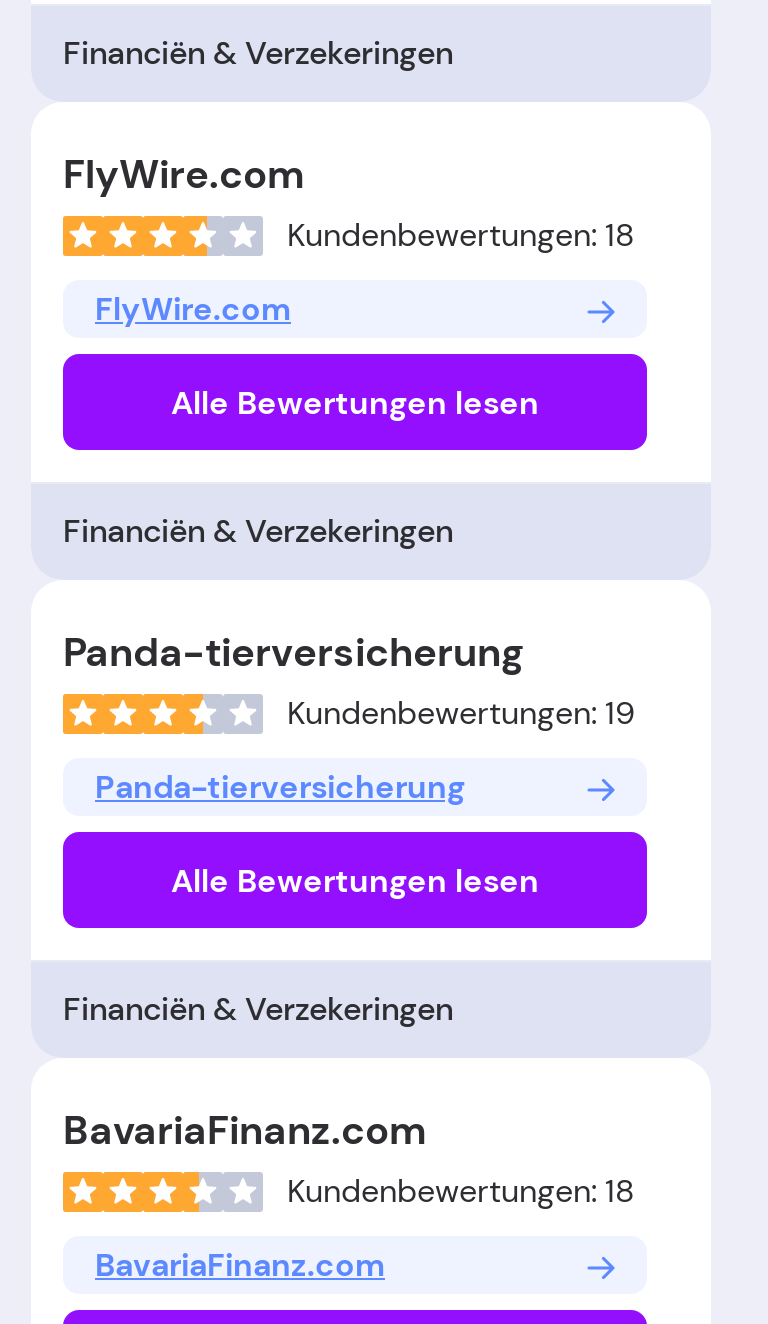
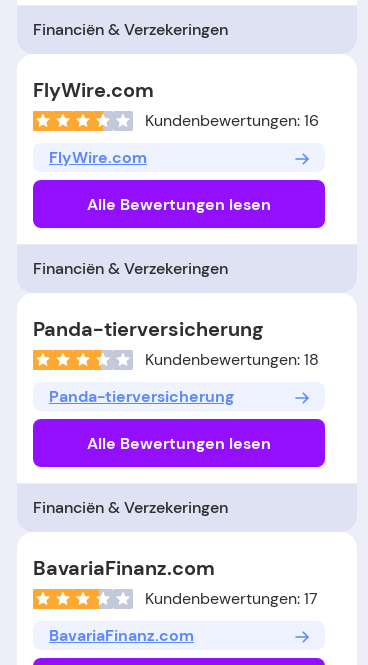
[287,215,635,257] Kundenbewertungen: 18 -> [145,110,319,131] Kundenbewertungen: 16
[287,693,635,735] Kundenbewertungen: 19 -> [145,349,319,370] Kundenbewertungen: 18
[287,1171,635,1213] Kundenbewertungen: 18 -> [145,588,318,609] Kundenbewertungen: 17

